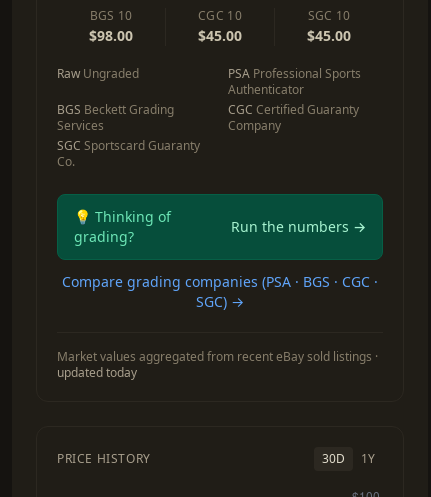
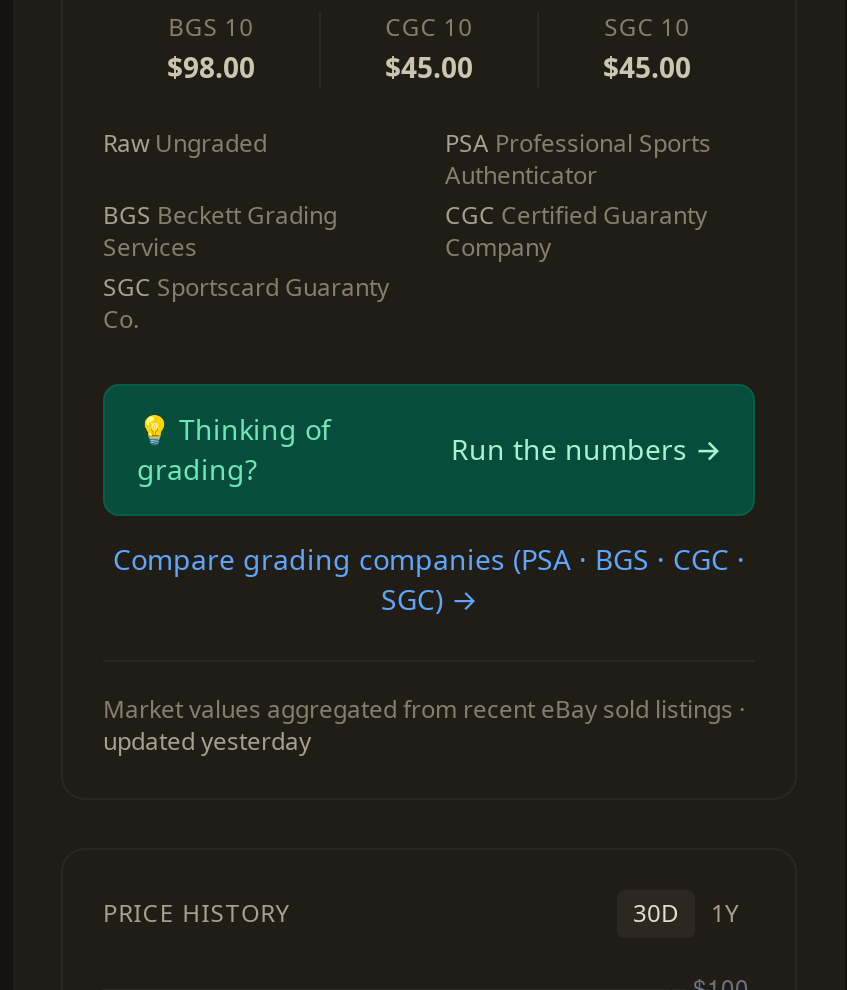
[57,364,137,381] updated today -> [103,724,311,758] updated yesterday

